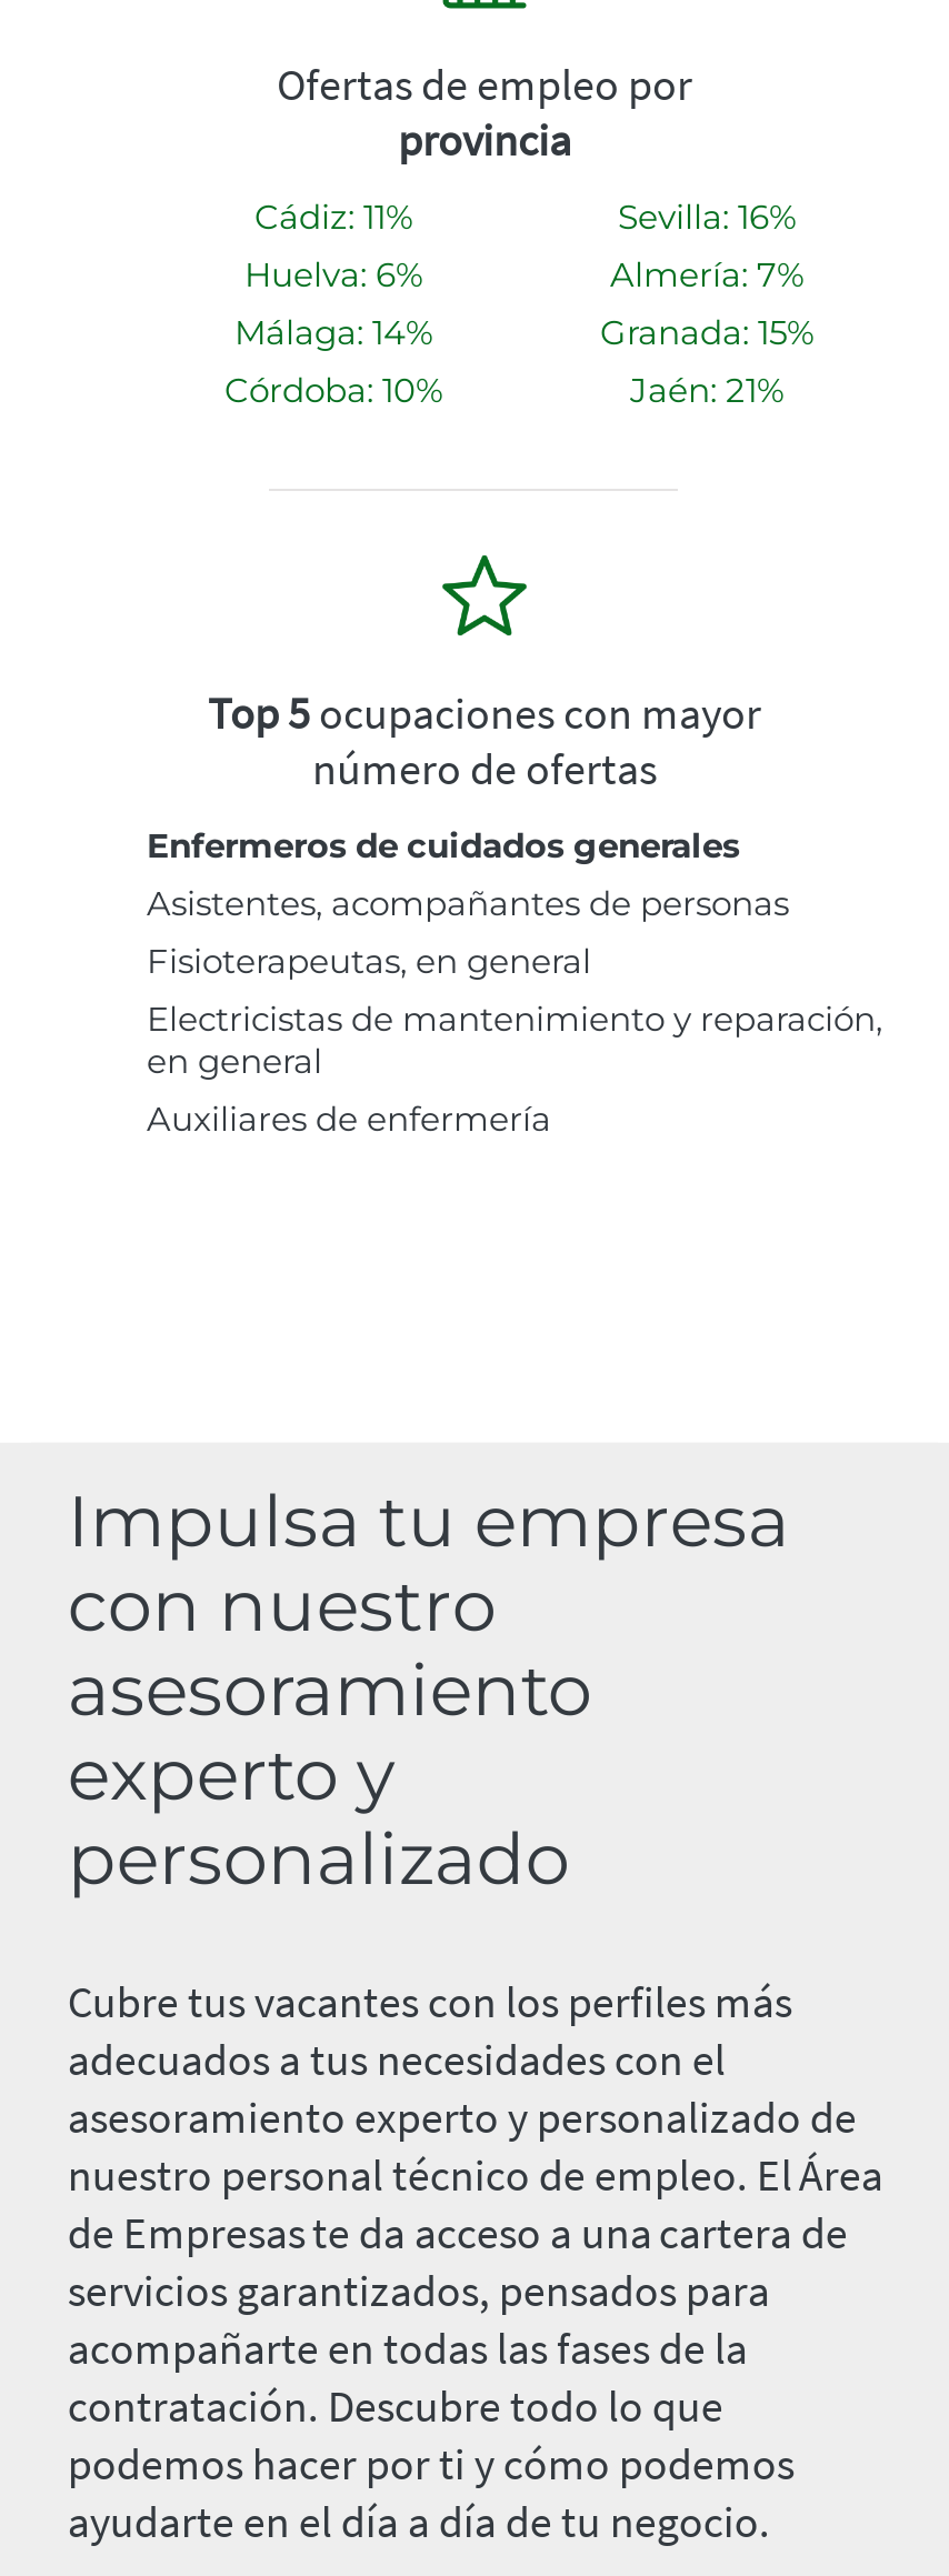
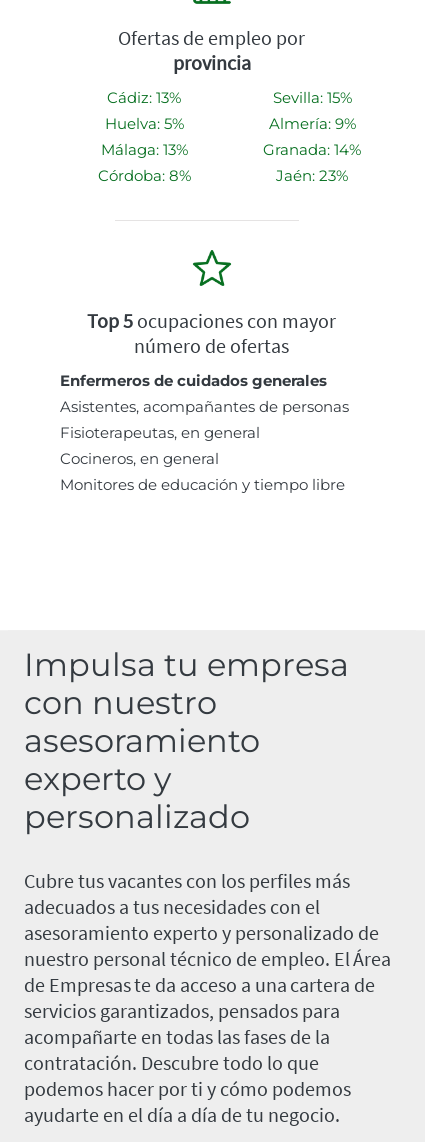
[254,196,412,238] Cádiz: 11% -> [107,88,181,107] Cádiz: 13%
[618,196,796,238] Sevilla: 16% -> [272,88,351,107] Sevilla: 15%
[244,254,422,296] Huelva: 6% -> [104,114,183,133] Huelva: 5%
[610,254,803,296] Almería: 7% -> [268,114,355,133] Almería: 9%
[234,311,432,354] Málaga: 14% -> [100,140,187,159] Málaga: 13%
[600,311,813,354] Granada: 15% -> [263,140,361,159] Granada: 14%
[224,369,442,411] Córdoba: 10% -> [97,166,190,185] Córdoba: 8%
[630,369,783,411] Jaén: 21% -> [276,166,348,185] Jaén: 23%
[147,998,882,1140] Electricistas de mantenimiento y reparación, | en general | Auxiliares de enfermería -> [60,449,345,494] Cocineros, en general | Monitores de educación y tiempo libre

